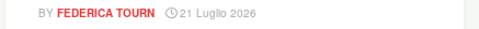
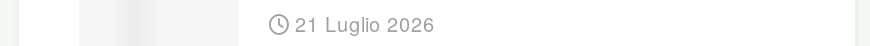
[38,5,155,20] BY FEDERICA TOURN -> none

